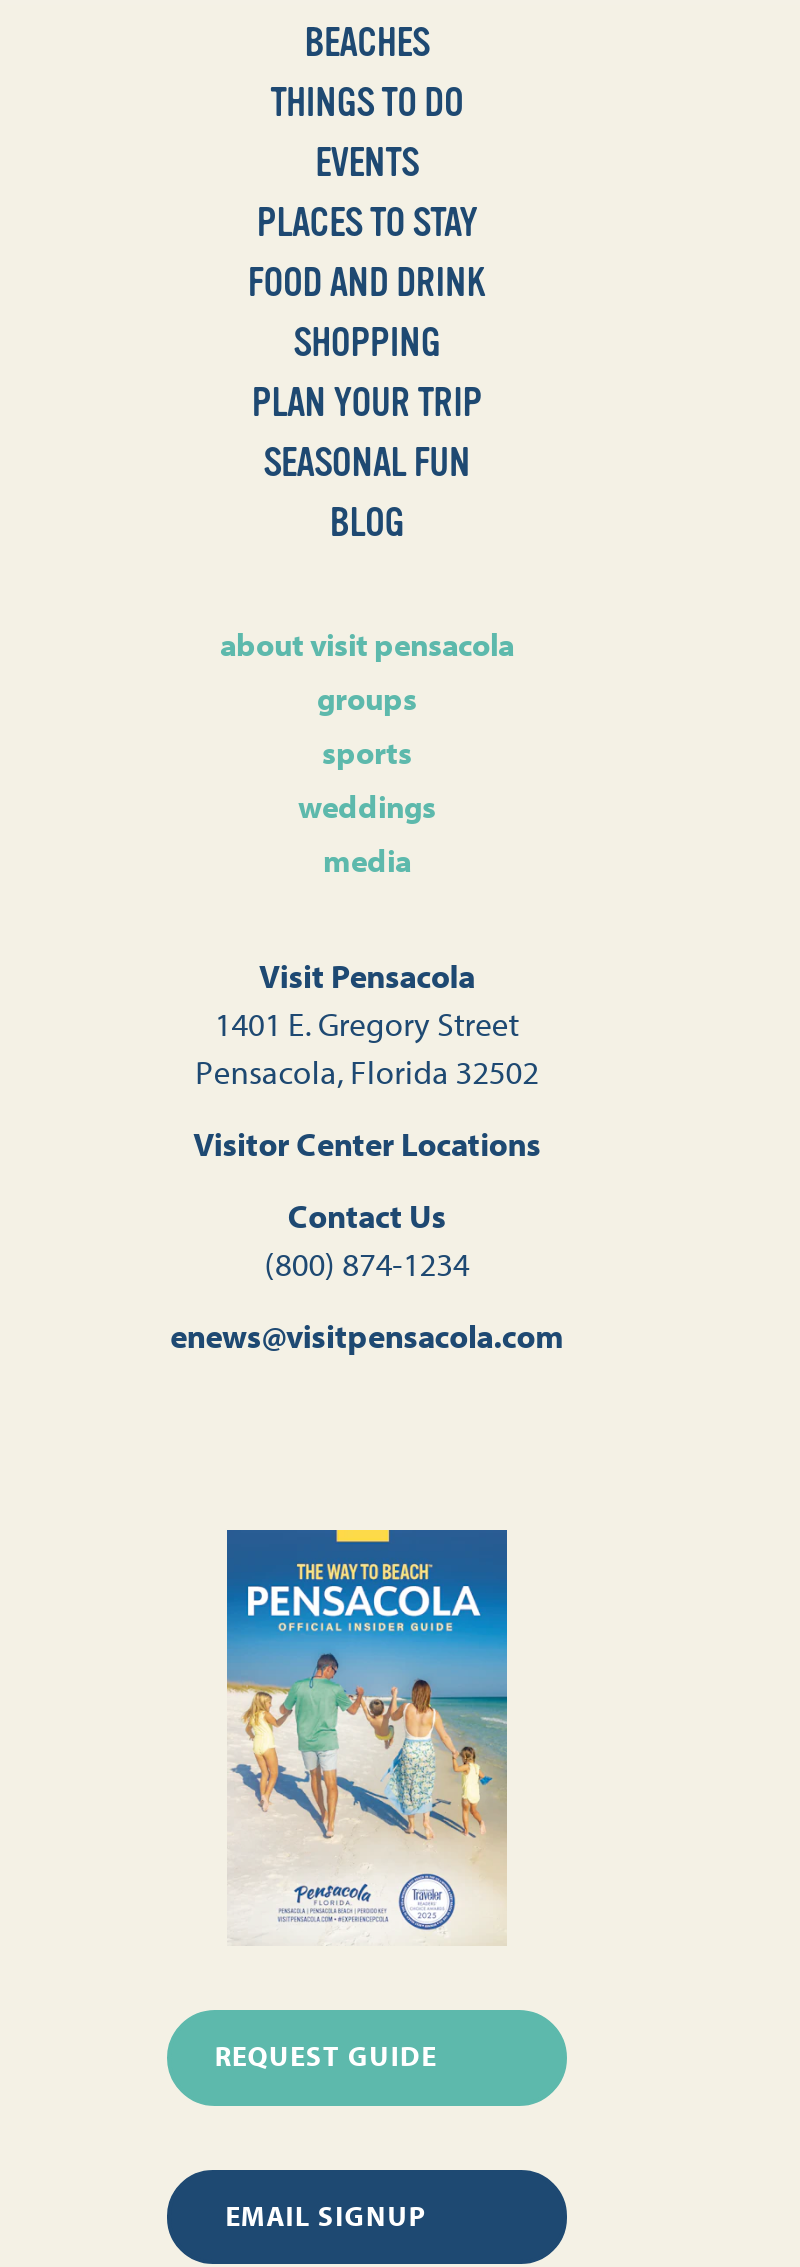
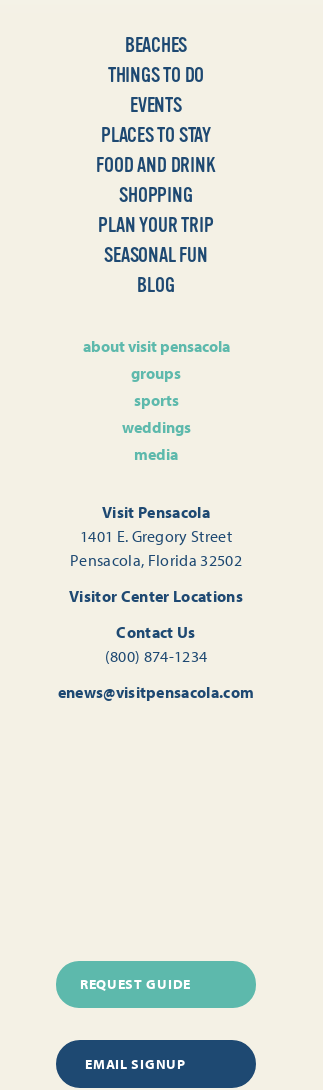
[225,1528,509,1944] [image] -> none

